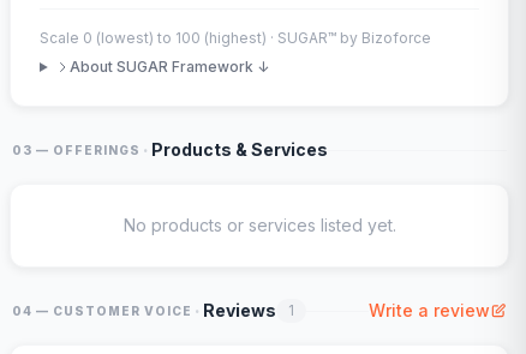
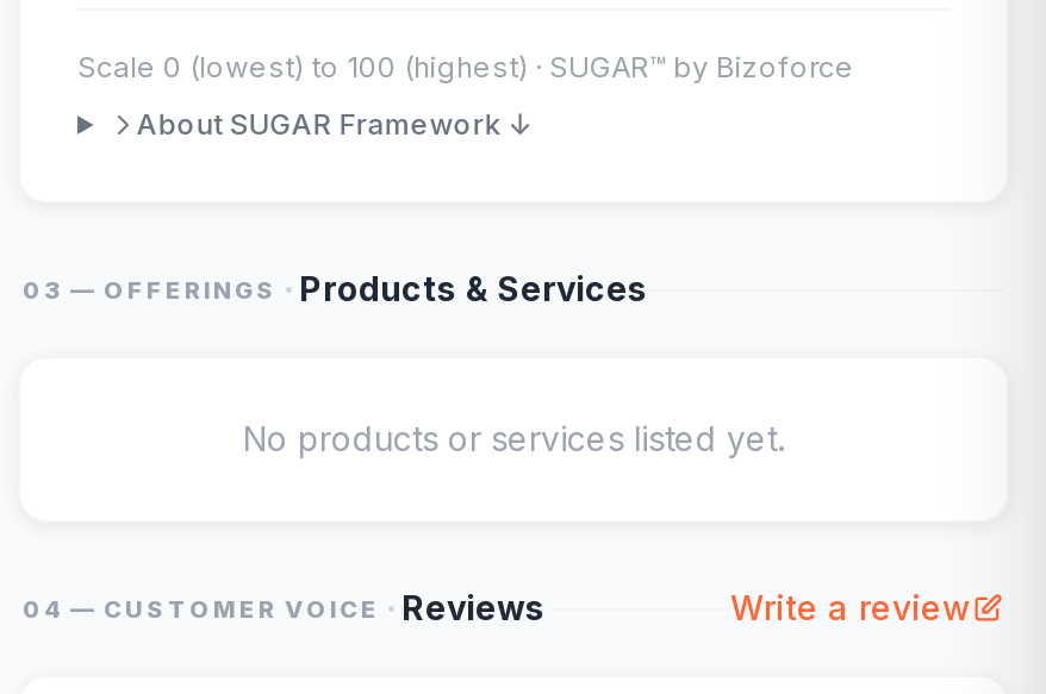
[288,301,294,319] 1 -> none

